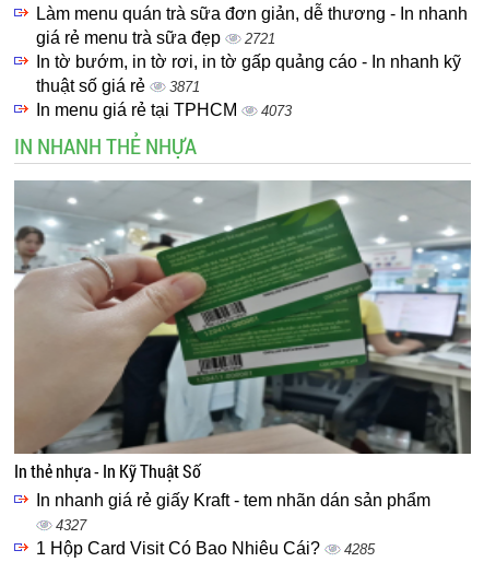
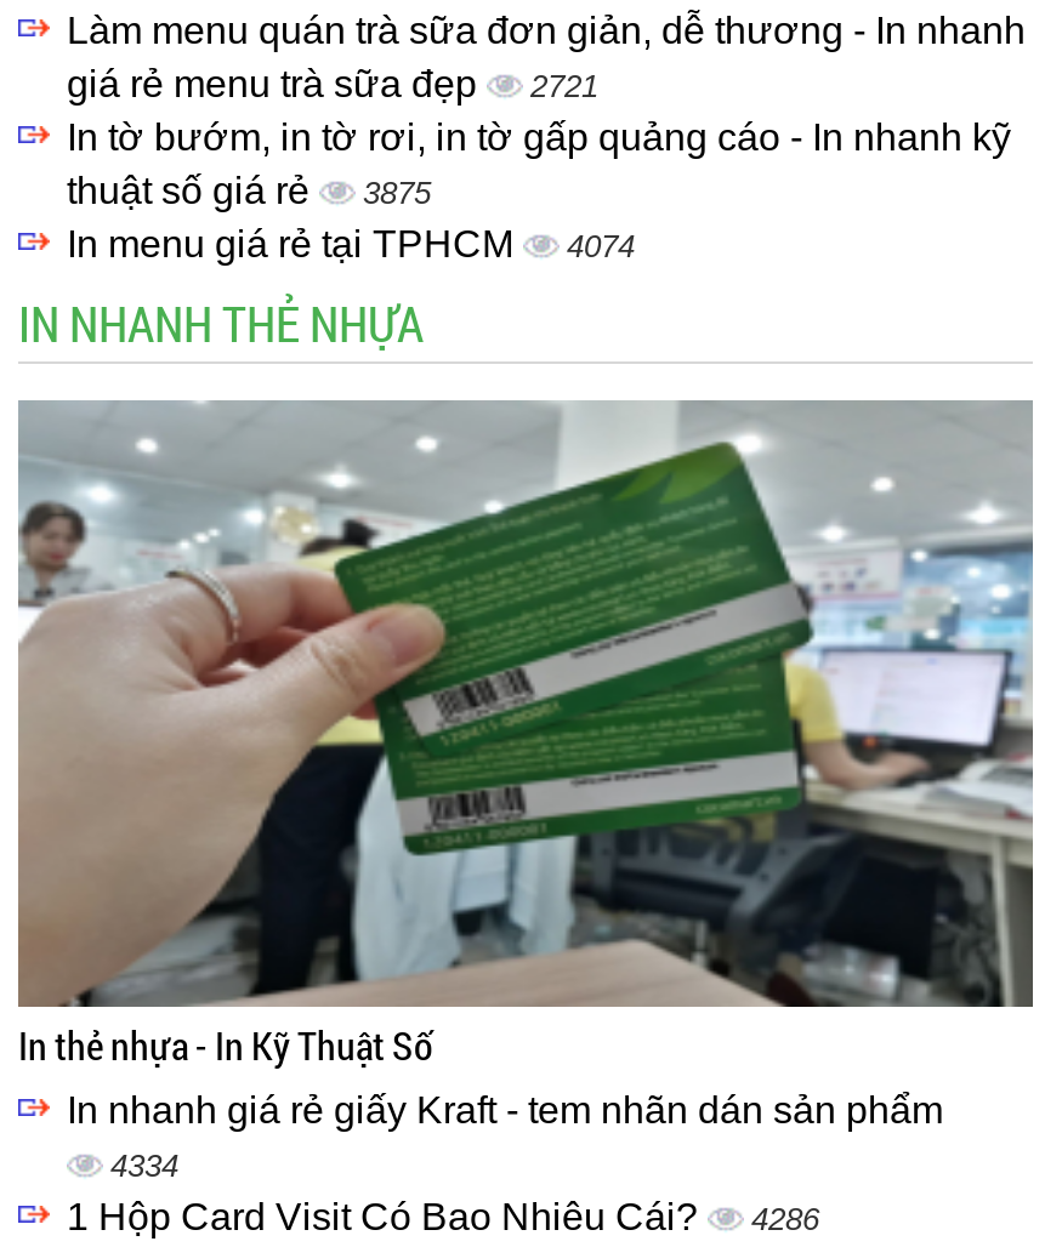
[36,77,200,95] thuật số giá rẻ 3871 -> [67,170,431,211] thuật số giá rẻ 3875
[36,101,292,119] In menu giá rẻ tại TPHCM 4073 -> [67,223,635,265] In menu giá rẻ tại TPHCM 4074
[56,517,86,534] 4327 -> [110,1148,178,1184] 4334
[36,539,375,558] 1 Hộp Card Visit Có Bao Nhiêu Cái? 4285 -> [67,1196,819,1238] 1 Hộp Card Visit Có Bao Nhiêu Cái? 4286

